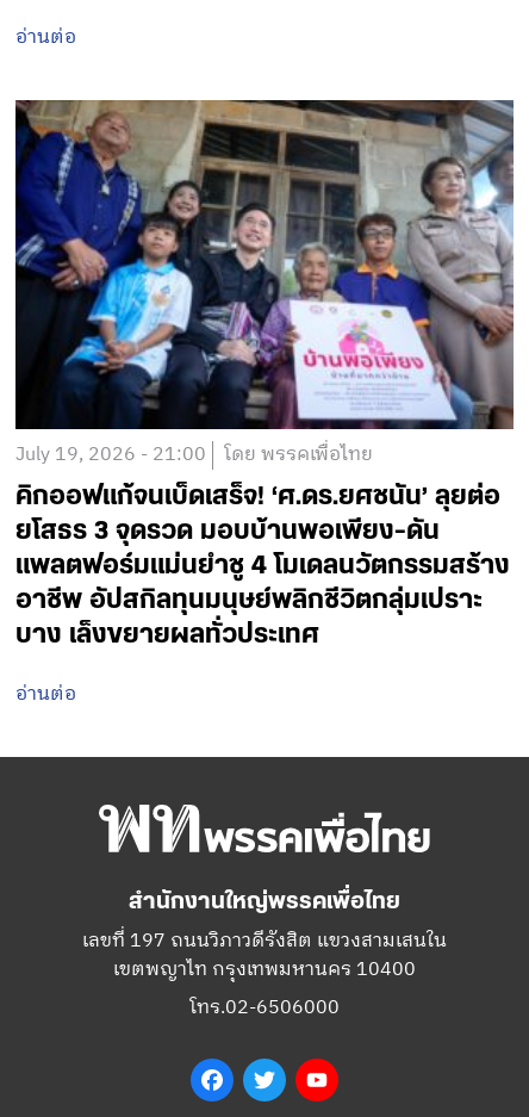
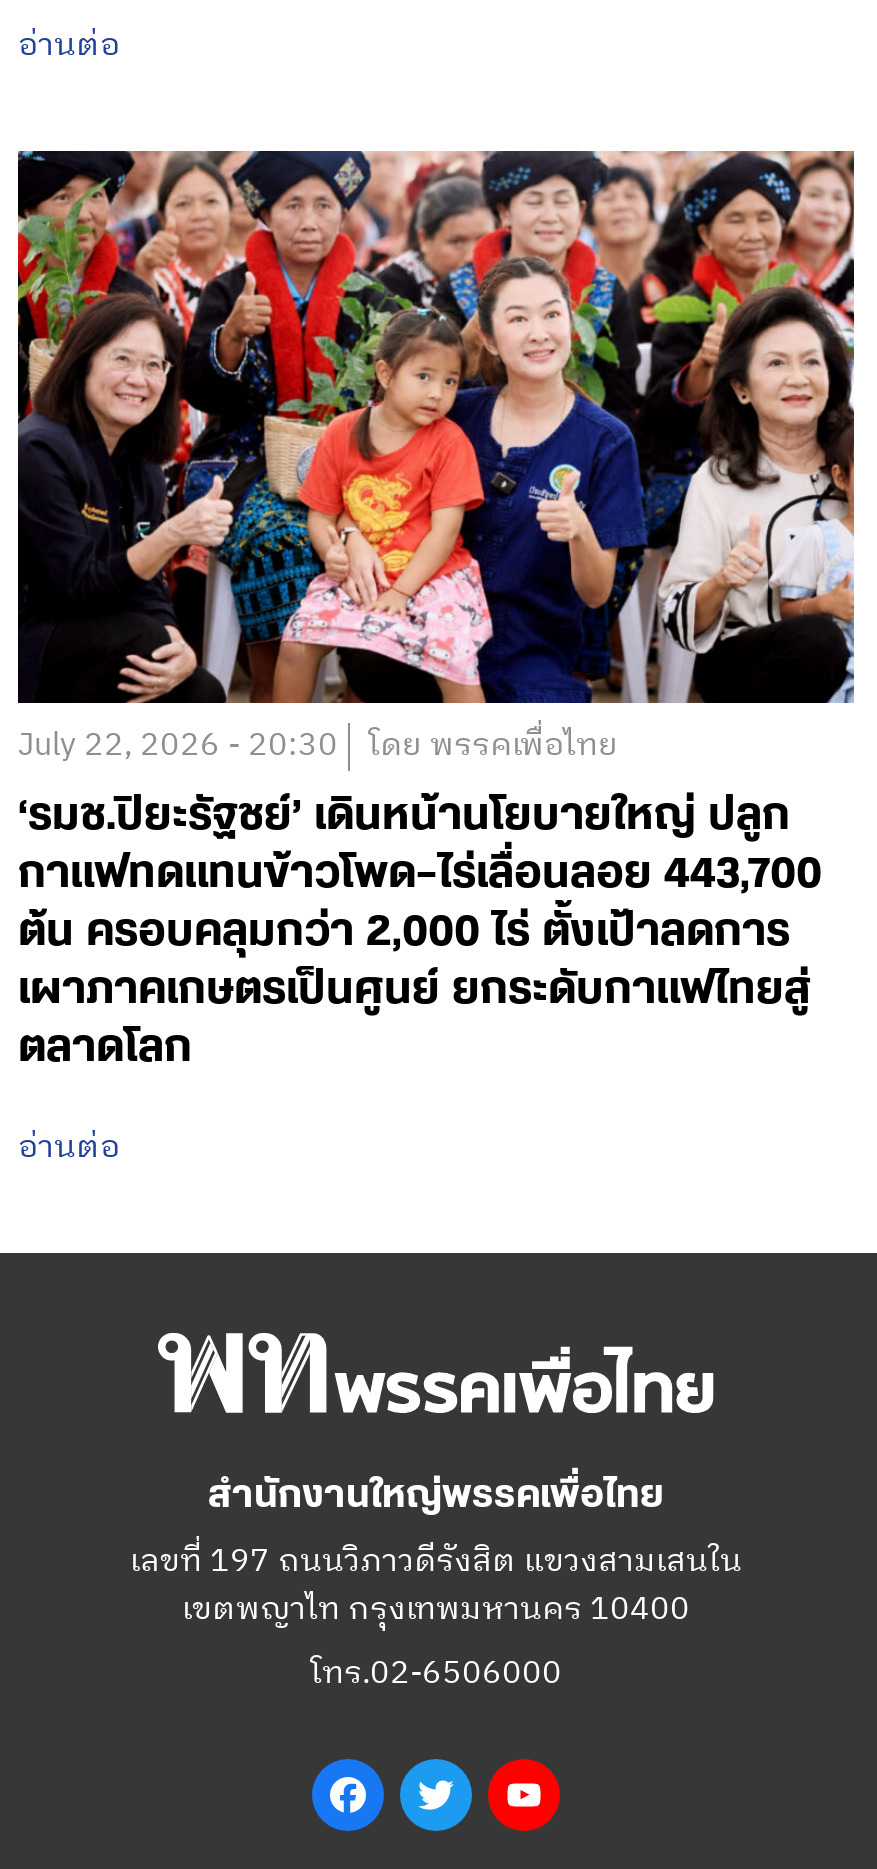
[14,99,515,648] [image] | July 19, 2026 - 21:00 โดย พรรคเพื่อไทย | คิกออฟแก้จนเบ็ดเสร็จ! ‘ศ.ดร.ยศชนัน’ ลุยต่อ | ยโสธร 3 จุดรวด มอบบ้านพอเพียง-ดัน | แพลตฟอร์มแม่นยำชู 4 โมเดลนวัตกรรมสร้าง | อาชีพ อัปสกิลทุนมนุษย์พลิกชีวิตกลุ่มเปราะ | บาง เล็งขยายผลทั่วประเทศ -> [16,149,856,1070] [image] | July 22, 2026 - 20:30 โดย พรรคเพื่อไทย | ‘รมช.ปิยะรัฐชย์’ เดินหน้านโยบายใหญ่ ปลูก | กาแฟทดแทนข้าวโพด–ไร่เลื่อนลอย 443,700 | ต้น ครอบคลุมกว่า 2,000 ไร่ ตั้งเป้าลดการ | เผาภาคเกษตรเป็นศูนย์ ยกระดับกาแฟไทยสู่ | ตลาดโลก

